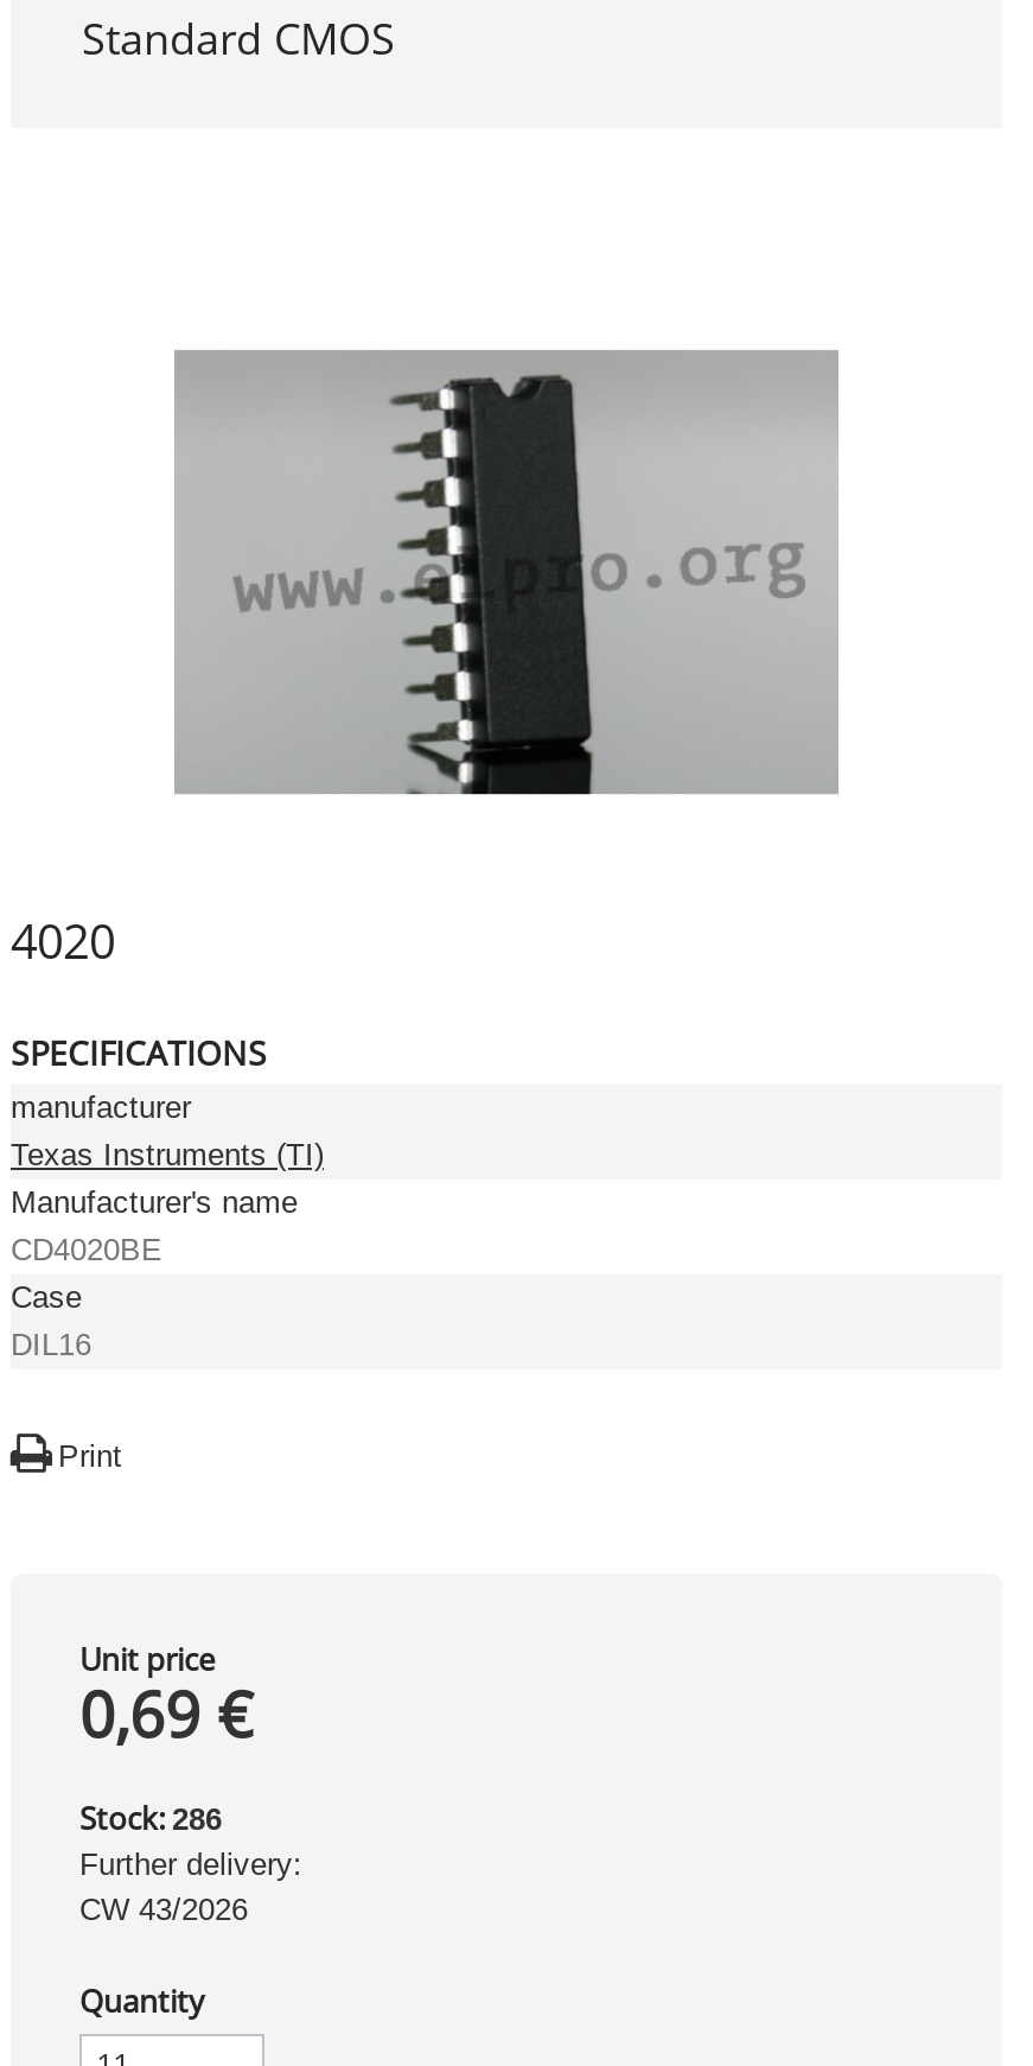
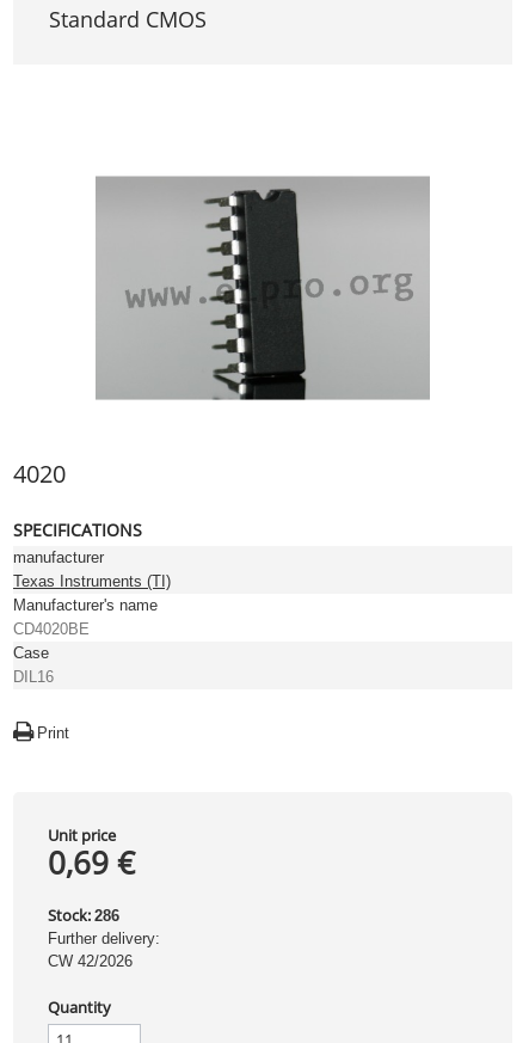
[79,1892,248,1927] CW 43/2026 -> [48,952,133,970] CW 42/2026

